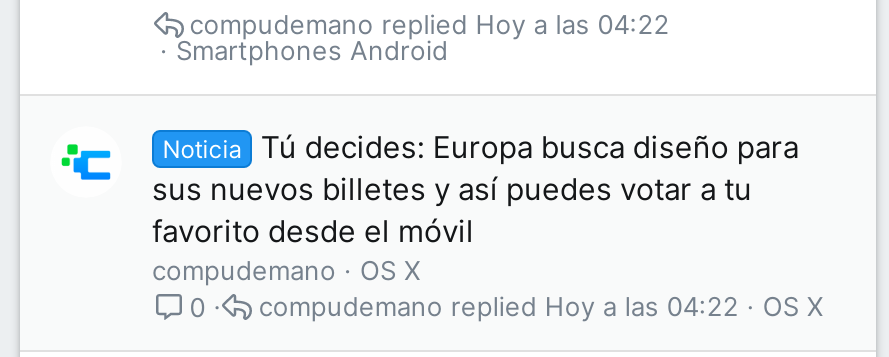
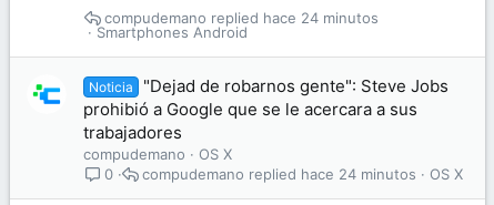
[475,8,669,40] Hoy a las 04:22 -> [263,9,378,27] hace 24 minutos
[152,128,799,250] Tú decides: Europa busca diseño para | sus nuevos billetes y así puedes votar a tu | favorito desde el móvil -> [83,75,449,143] "Dejad de robarnos gente": Steve Jobs | prohibió a Google que se le acercara a sus | trabajadores
[545,290,823,322] Hoy a las 04:22 OS X -> [301,165,463,183] hace 24 minutos OS X

